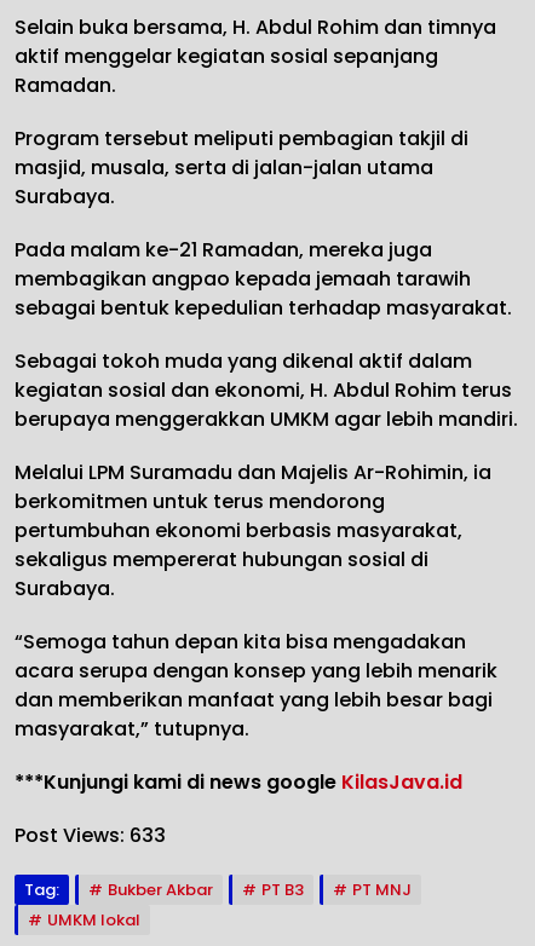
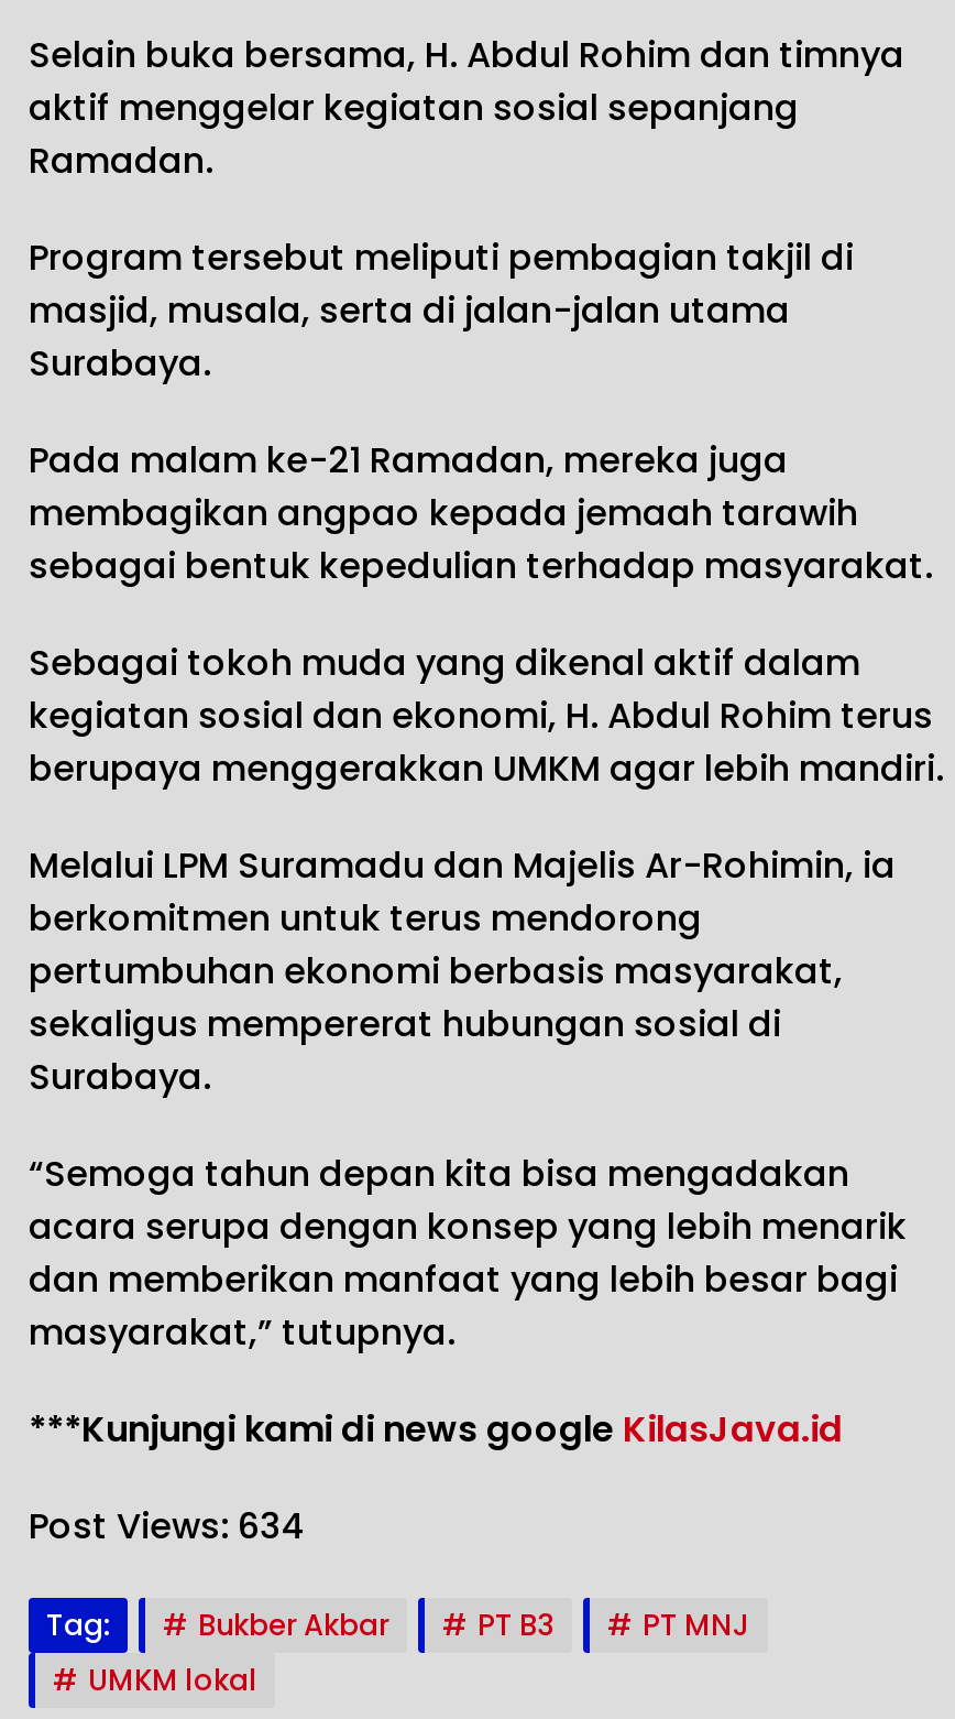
[15,821,166,849] Post Views: 633 -> [29,1500,306,1551] Post Views: 634

